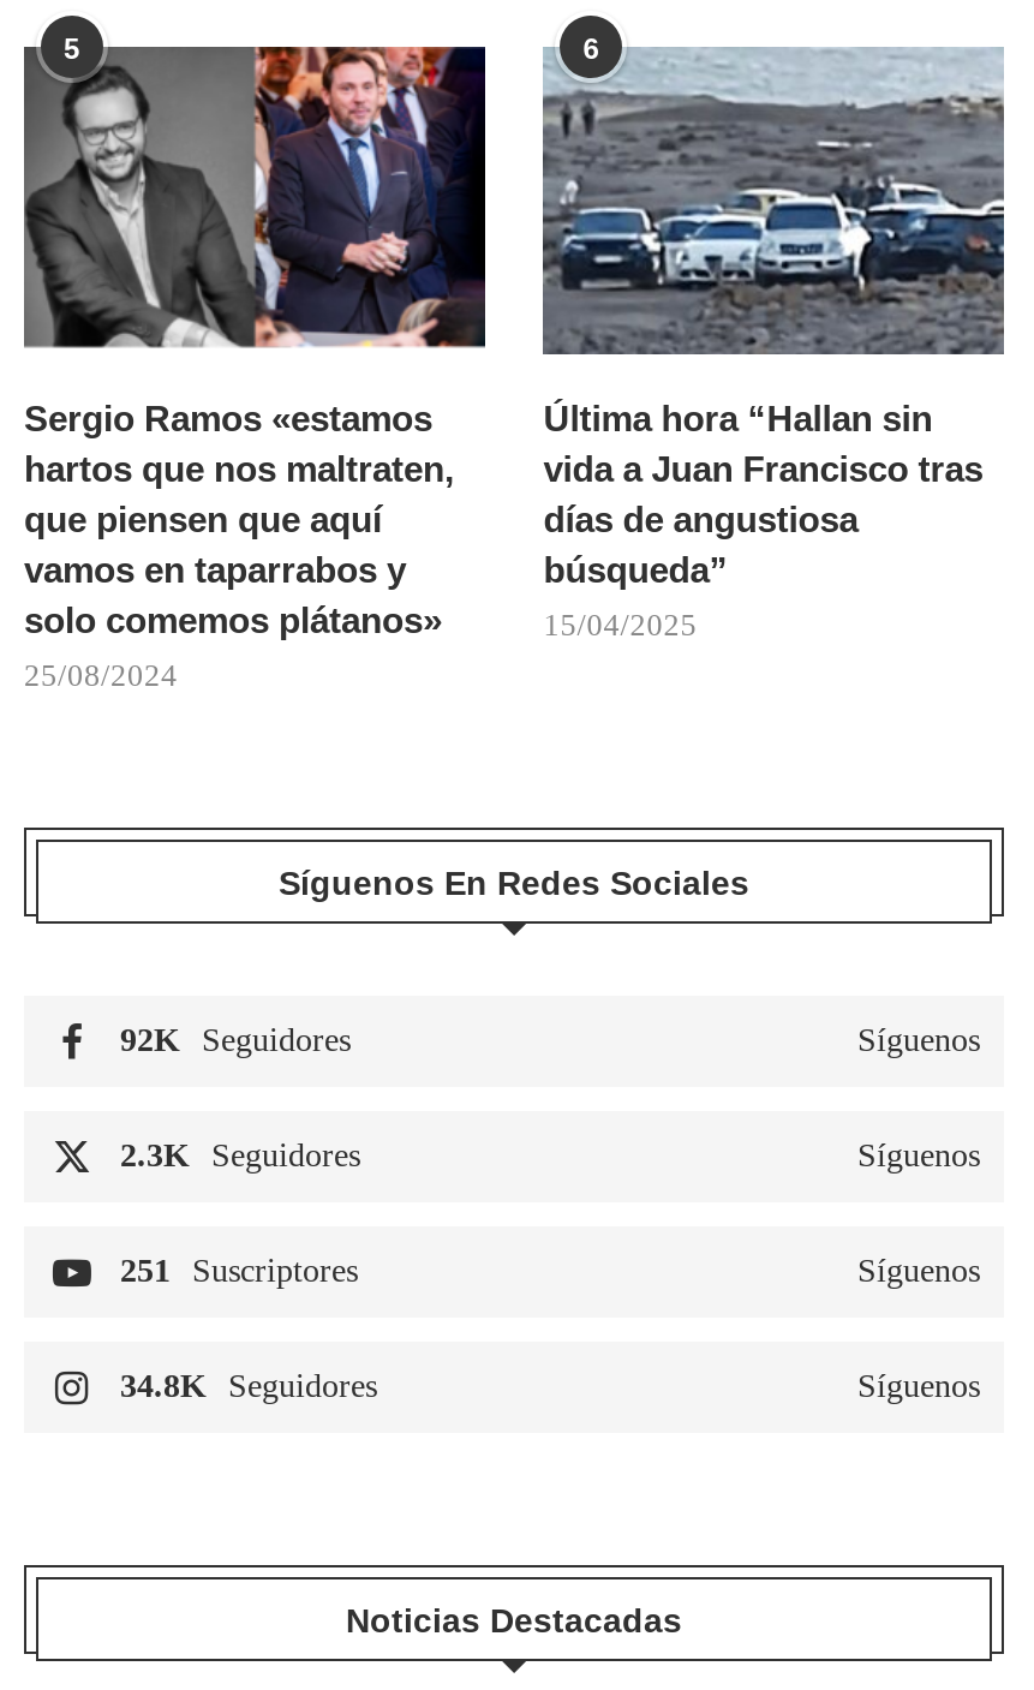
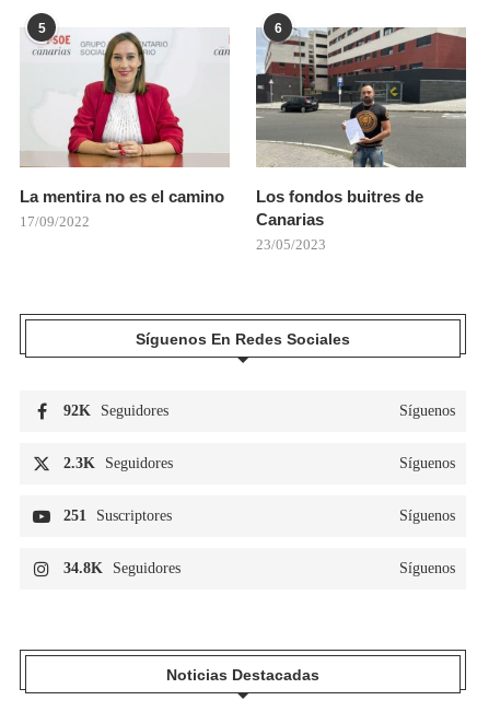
[22,44,488,354] [image] -> [20,27,230,132] [image]
[540,49,1004,357] [image] -> [256,27,467,132] [image]
[24,397,454,692] Sergio Ramos «estamos | hartos que nos maltraten, | que piensen que aquí | vamos en taparrabos y | solo comemos plátanos» | 25/08/2024 -> [20,187,224,229] La mentira no es el camino | 17/09/2022
[543,397,983,642] Última hora “Hallan sin | vida a Juan Francisco tras | días de angustiosa | búsqueda” | 15/04/2025 -> [256,187,424,252] Los fondos buitres de | Canarias | 23/05/2023

